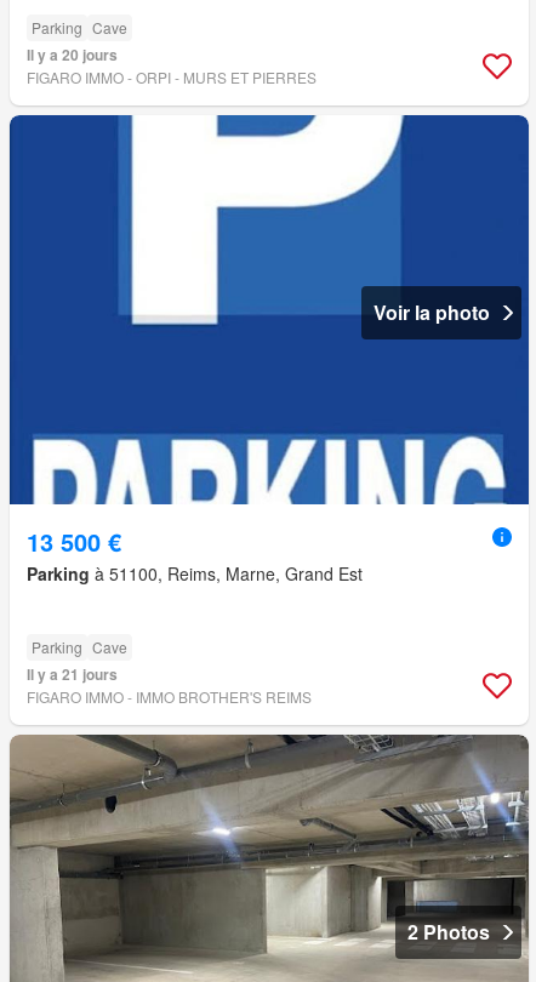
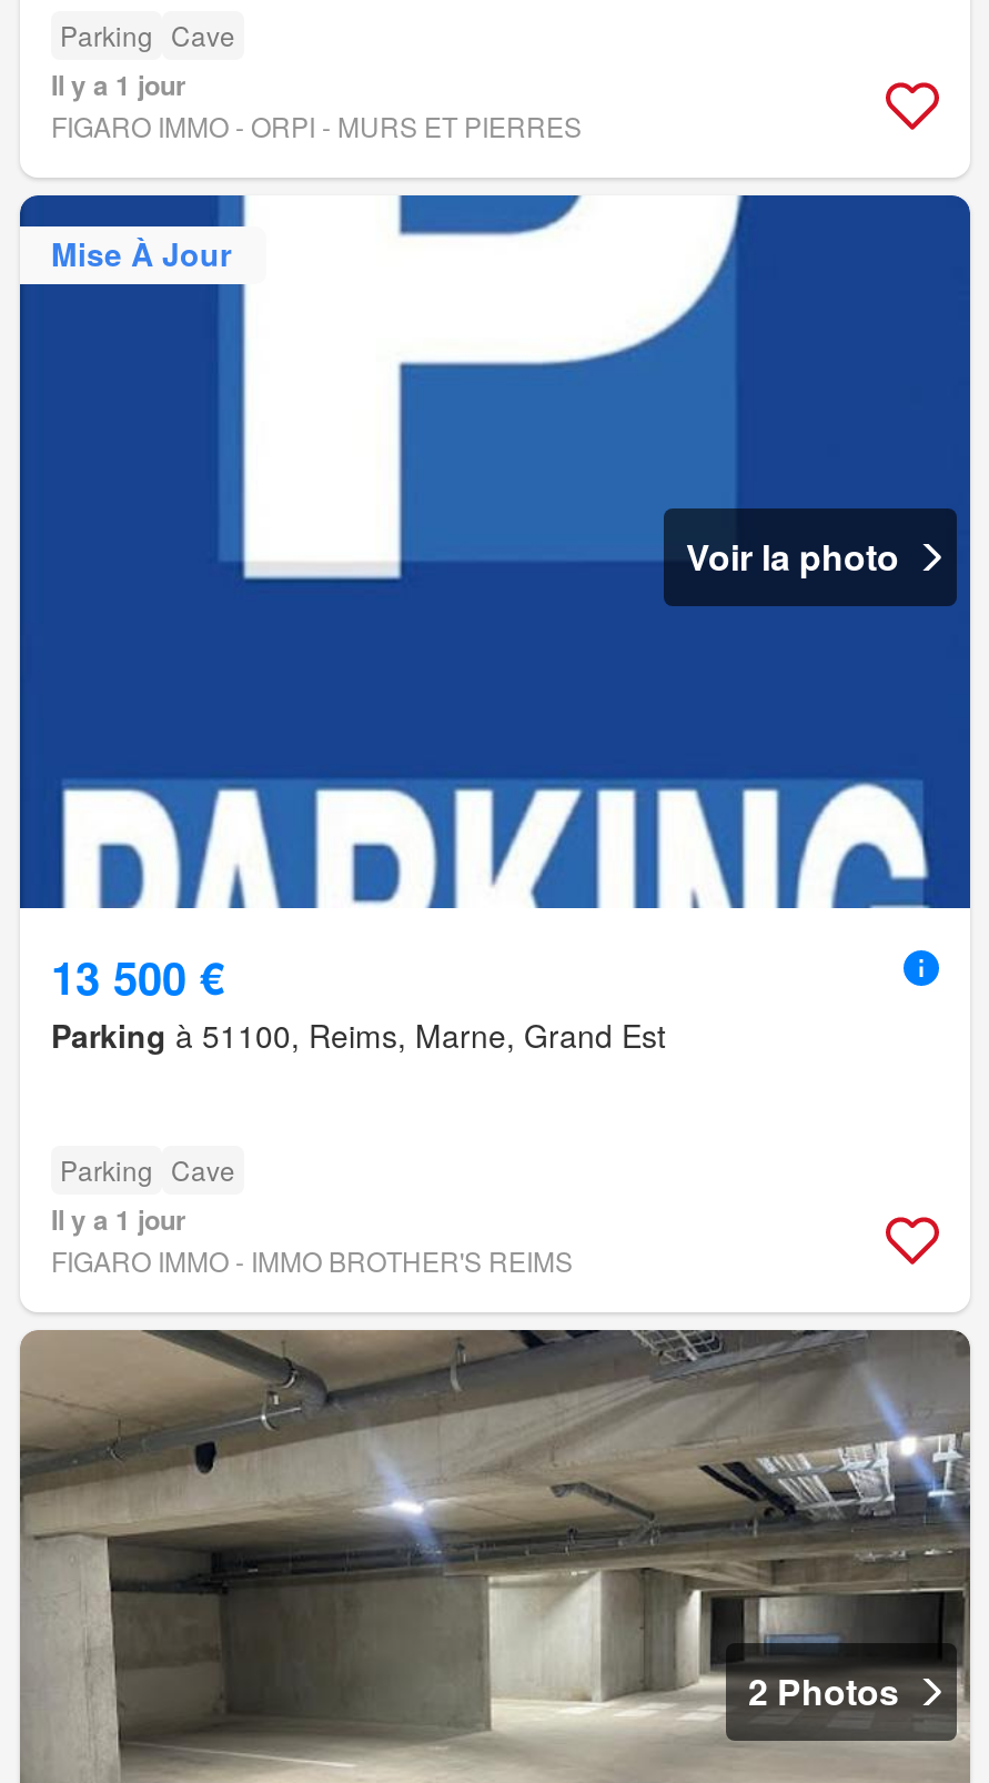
[27,43,118,65] Il y a 20 jours -> [51,64,186,104] Il y a 1 jour
none -> [51,231,231,276] Mise À Jour
[27,663,118,685] Il y a 21 jours -> [51,1198,186,1238] Il y a 1 jour

